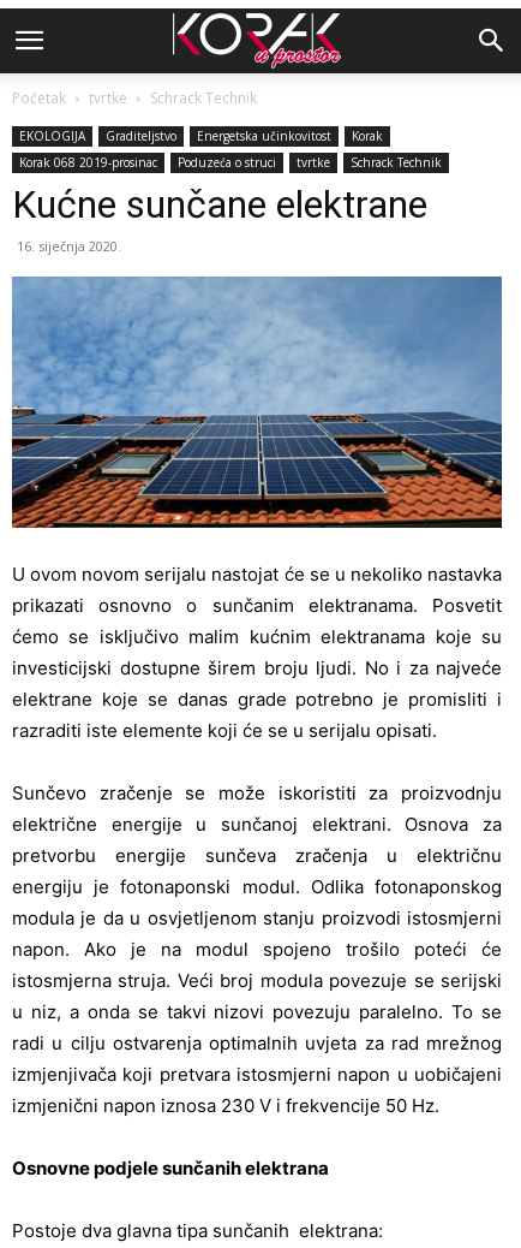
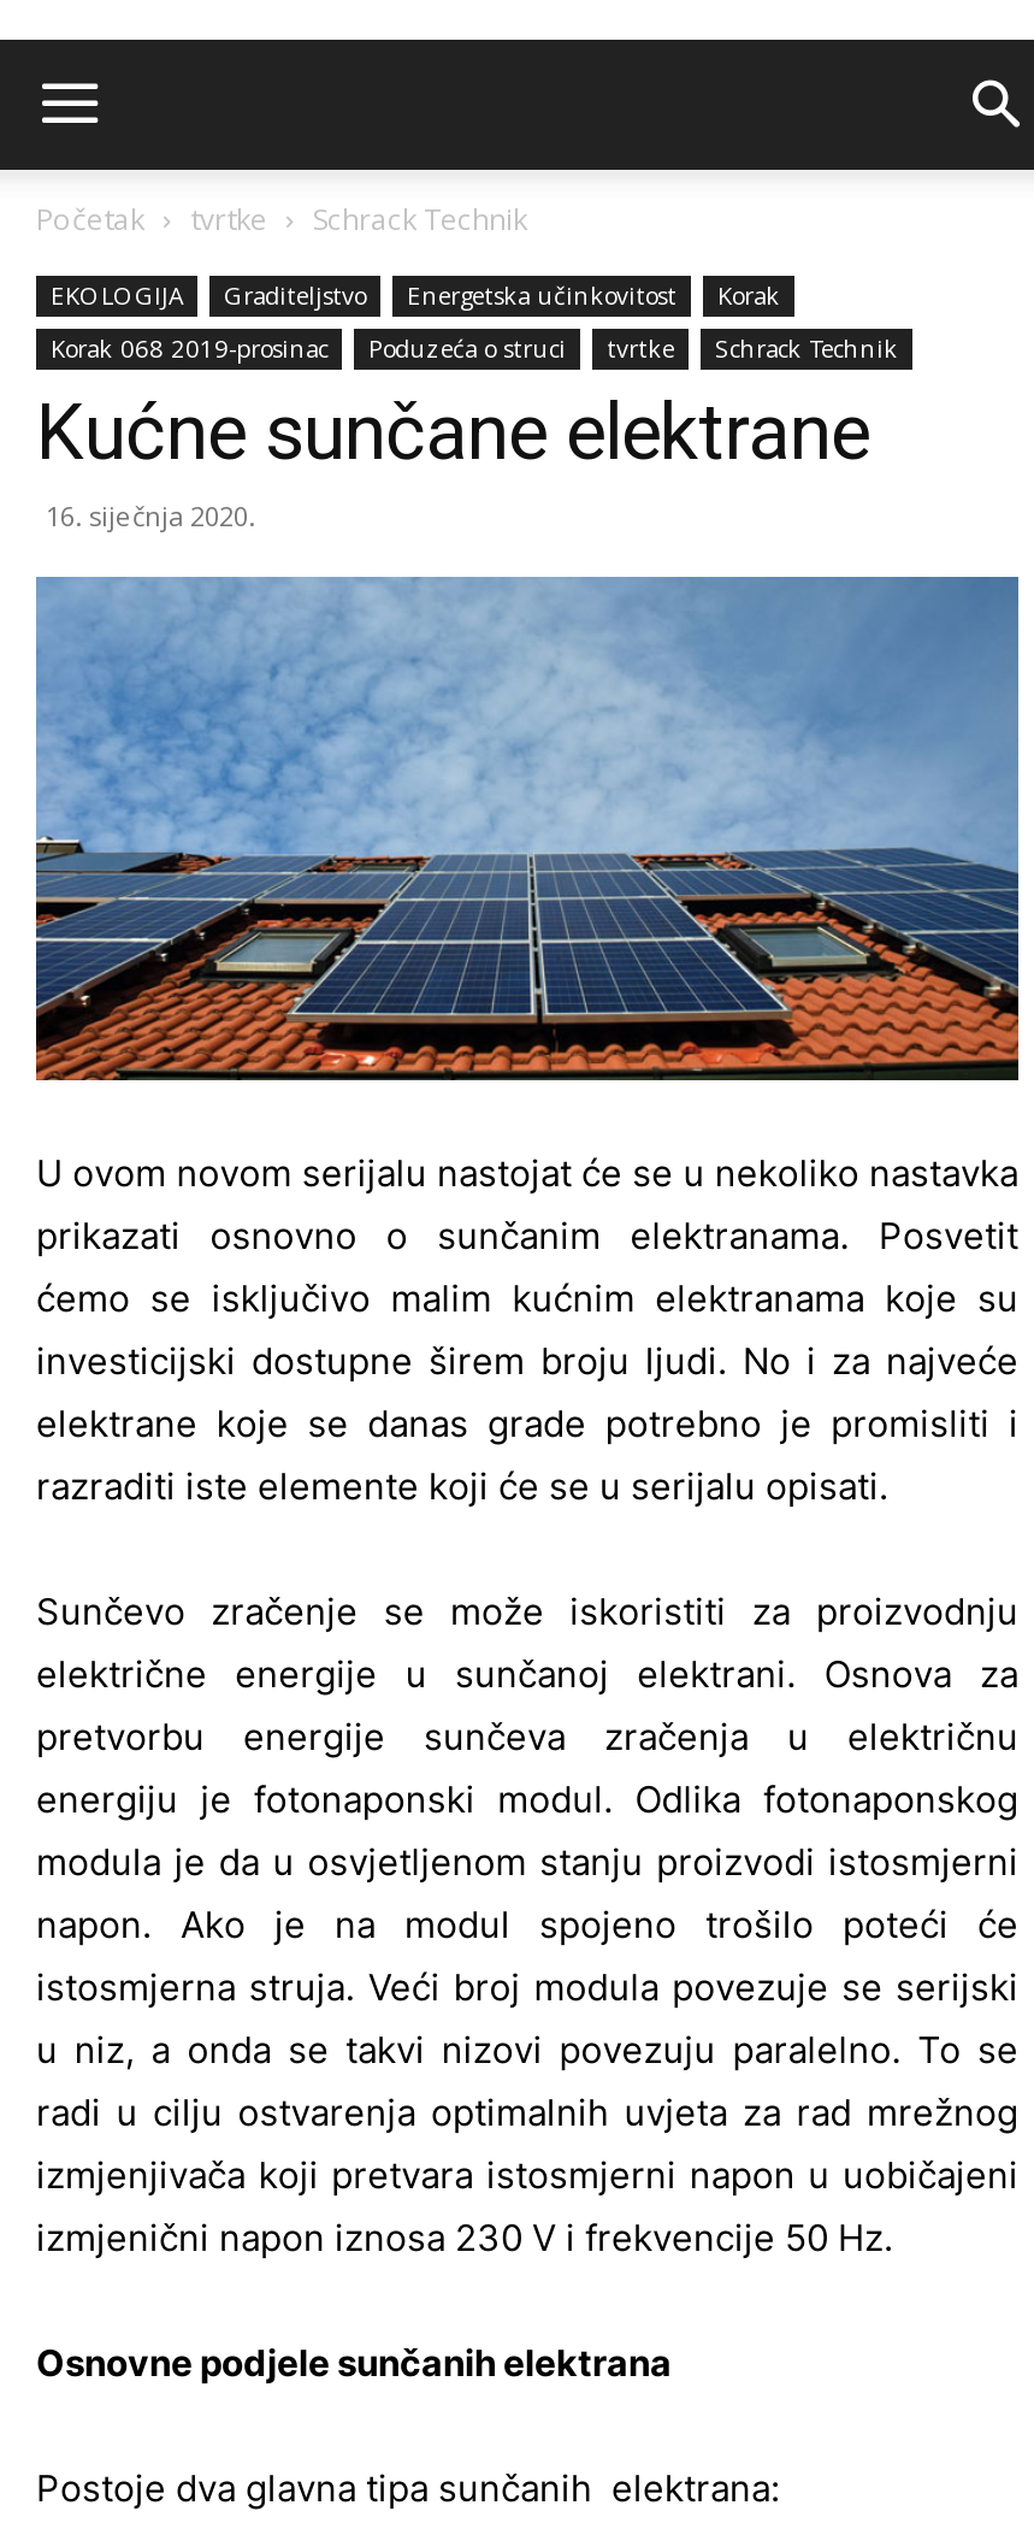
[172,12,342,70] [image] -> none

